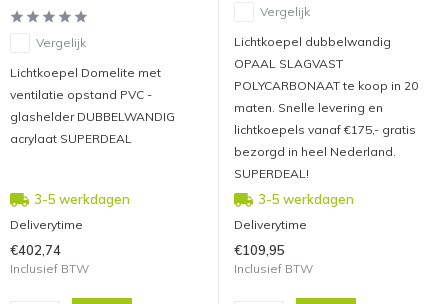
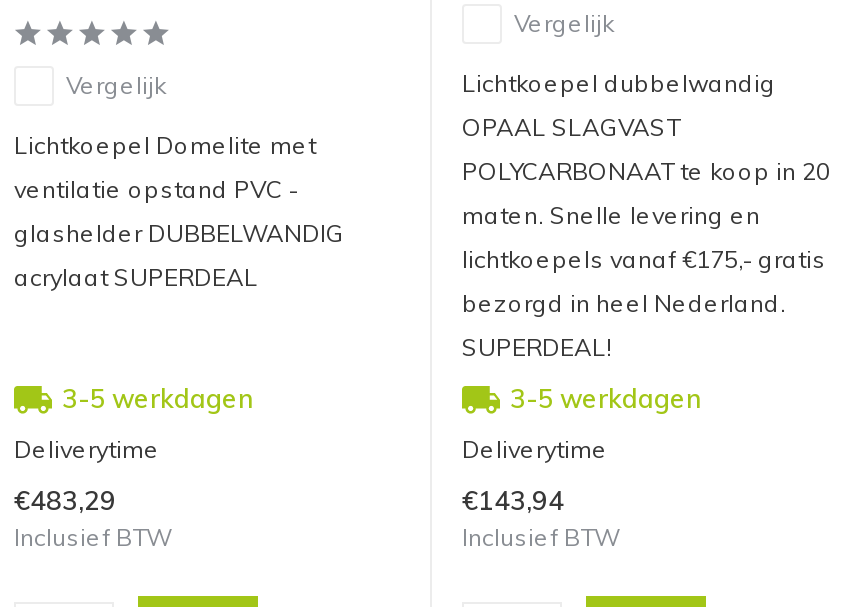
[10,242,61,258] €402,74 -> [14,483,116,515] €483,29
[234,242,285,258] €109,95 -> [462,483,564,515] €143,94

